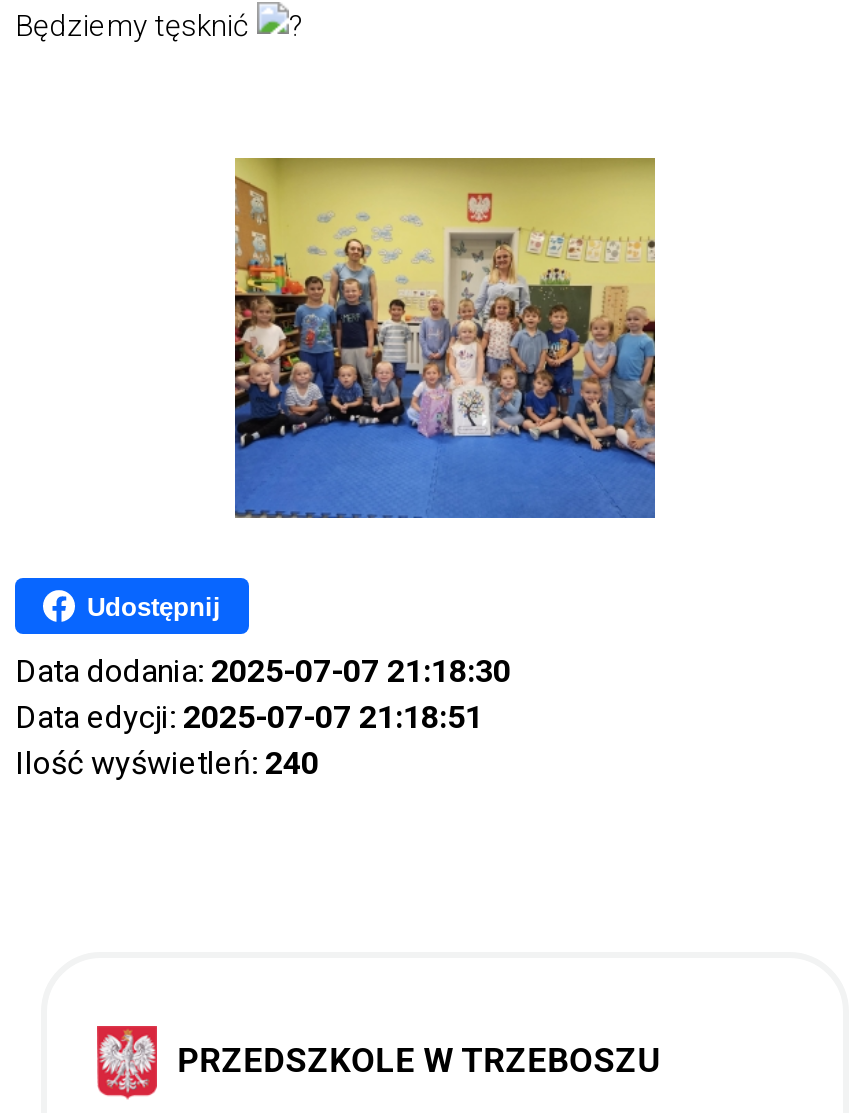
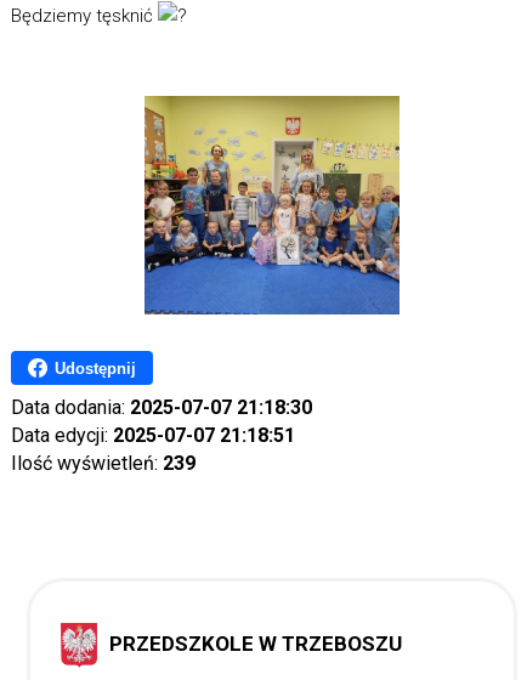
[15,745,319,783] Ilość wyświetleń: 240 -> [11,452,195,475] Ilość wyświetleń: 239

